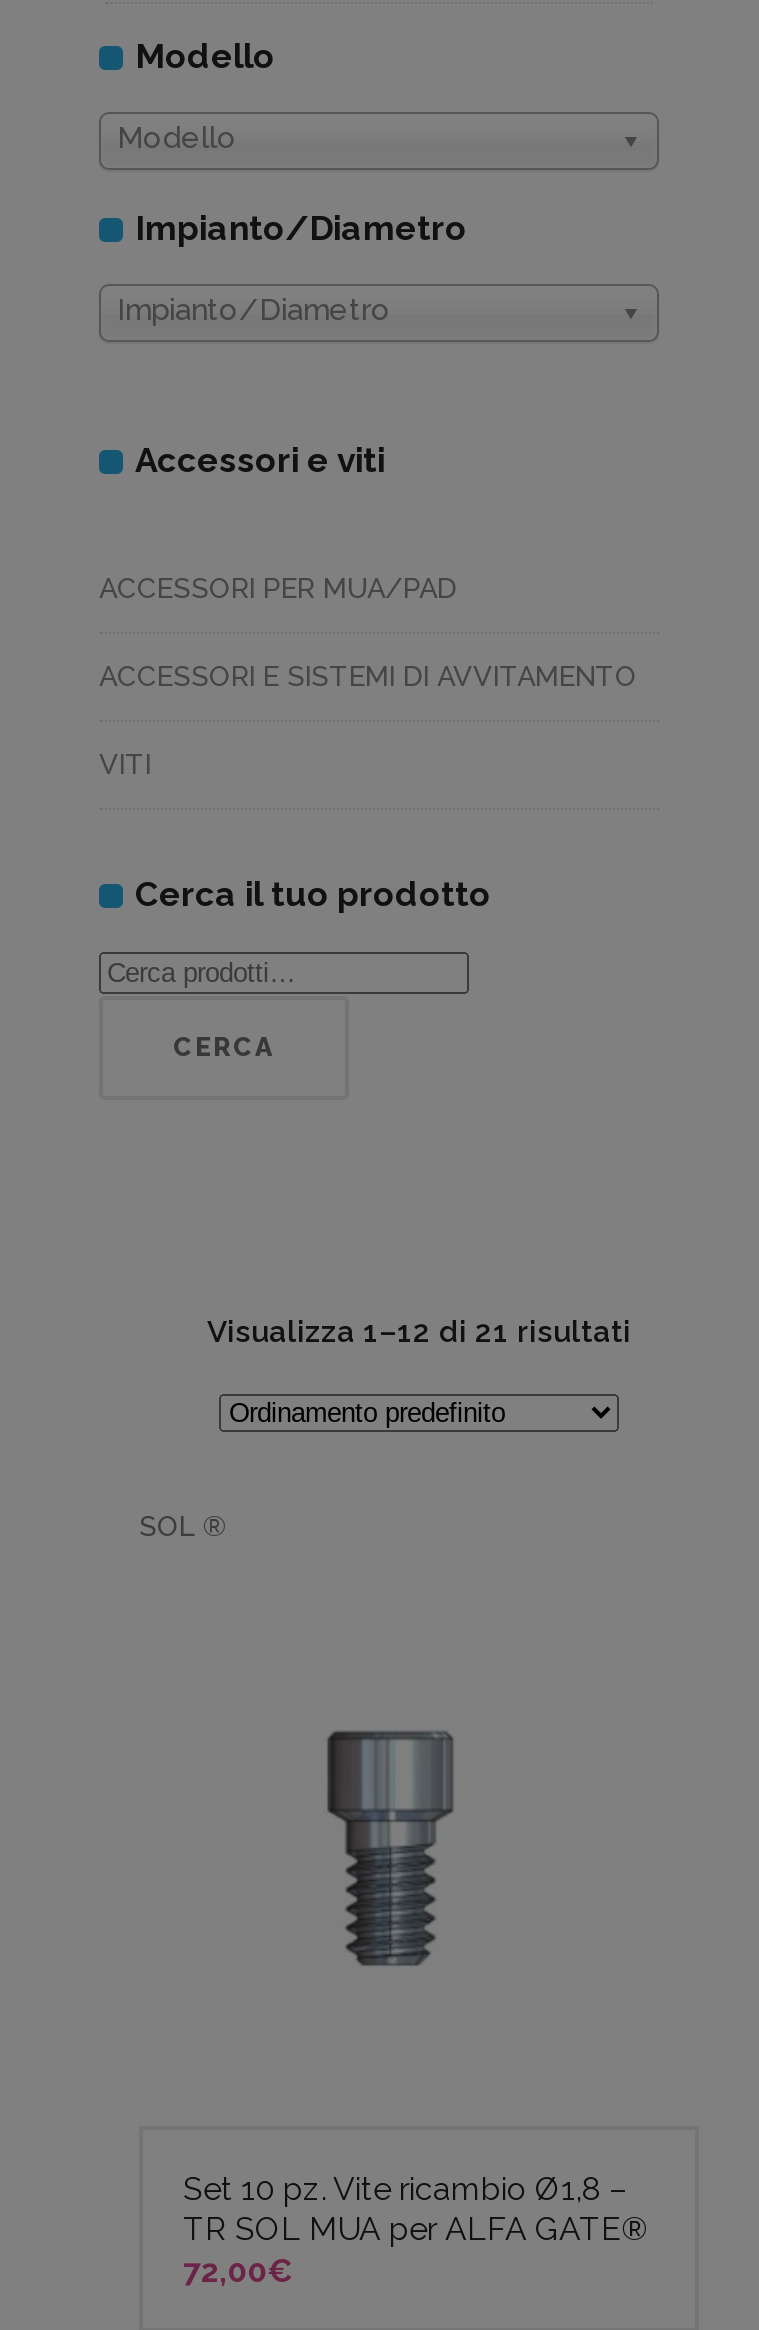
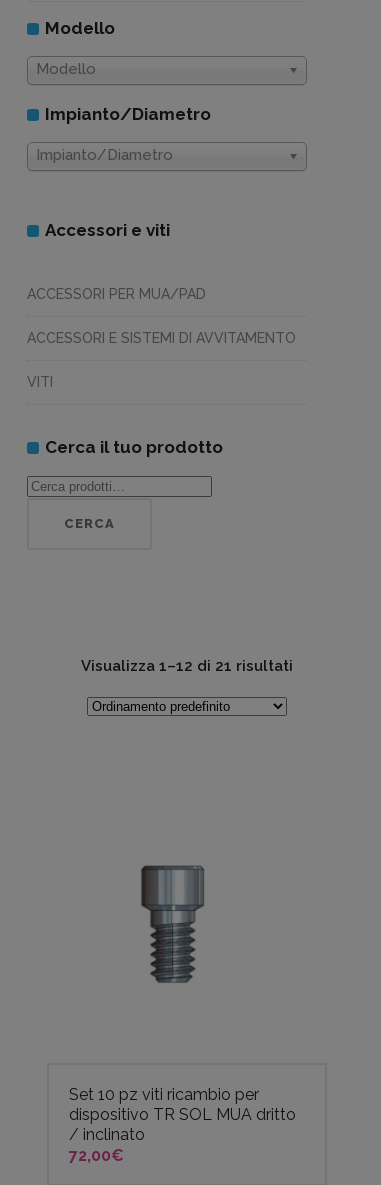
[139,1510,227,1542] SOL ® -> none
[183,2170,649,2248] Set 10 pz. Vite ricambio Ø1,8 – | TR SOL MUA per ALFA GATE® -> [69,1085,296,1144] Set 10 pz viti ricambio per | dispositivo TR SOL MUA dritto | / inclinato

